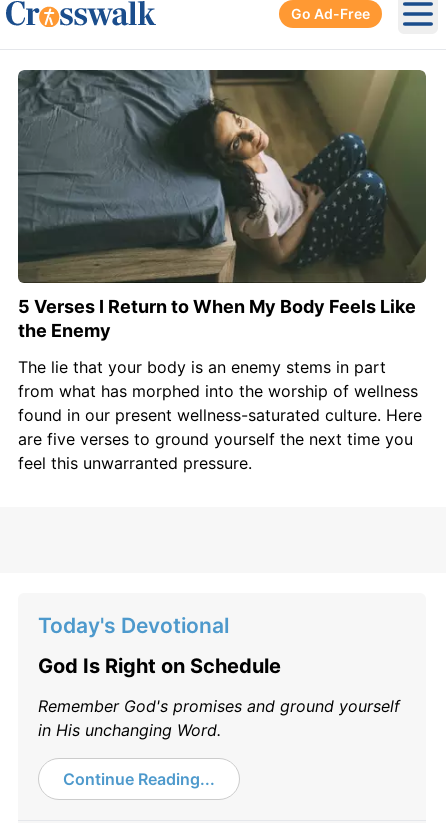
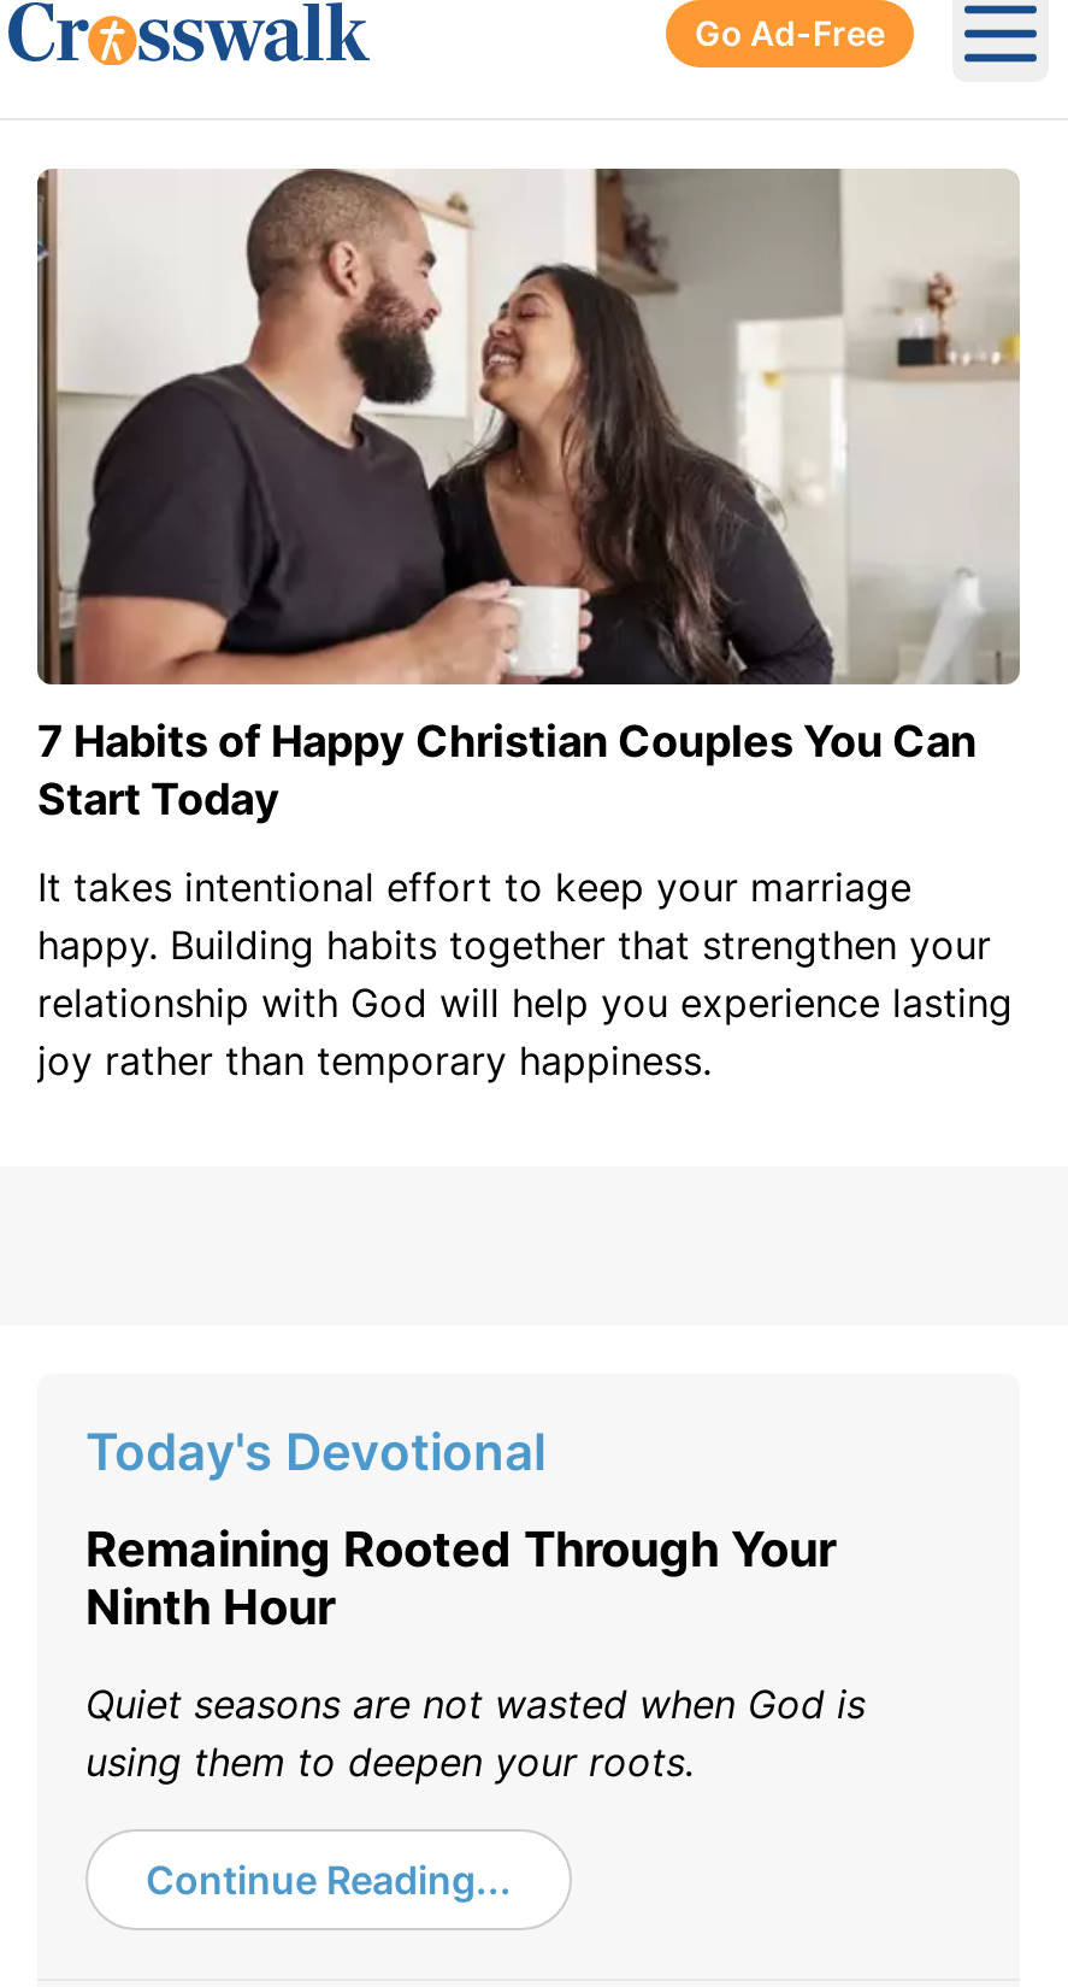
[18,69,427,341] [image] | 5 Verses I Return to When My Body Feels Like | the Enemy -> [37,166,1022,824] [image] | 7 Habits of Happy Christian Couples You Can | Start Today
[18,357,422,473] The lie that your body is an enemy stems in part | from what has morphed into the worship of wellness | found in our present wellness-saturated culture. Here | are five verses to ground yourself the next time you | feel this unwarranted pressure. -> [37,863,1013,1084] It takes intentional effort to keep your marriage | happy. Building habits together that strengthen your | relationship with God will help you experience lasting | joy rather than temporary happiness.
moved [38,613,229,638] -> [85,1422,545,1482]: Today's Devotional
[38,654,281,678] God Is Right on Schedule -> [85,1521,837,1636] Remaining Rooted Through Your | Ninth Hour
[38,696,400,740] Remember God's promises and ground yourself | in His unchanging Word. -> [85,1680,866,1786] Quiet seasons are not wasted when God is | using them to deepen your roots.

